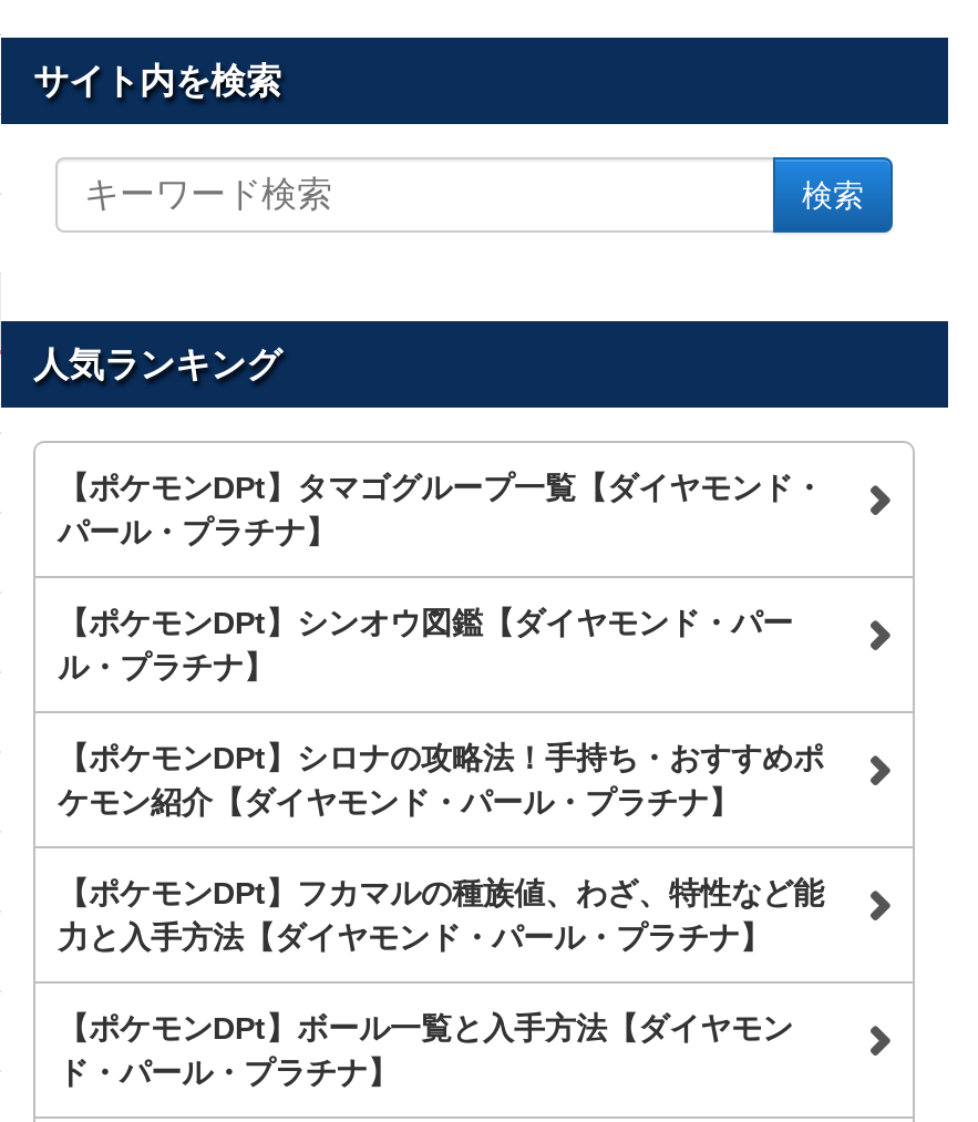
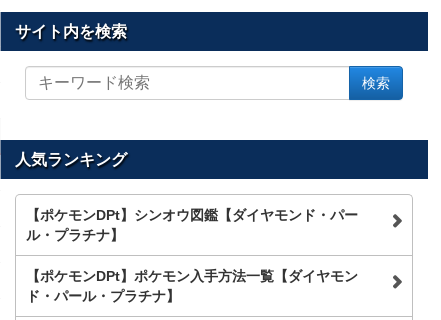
[58,469,824,549] 【ポケモンDPt】タマゴグループ一覧【ダイヤモンド・ | パール・プラチナ】 -> none
[58,739,824,1045] 【ポケモンDPt】シロナの攻略法！手持ち・おすすめポ | ケモン紹介【ダイヤモンド・パール・プラチナ】 | 【ポケモンDPt】フカマルの種族値、わざ、特性など能 | 力と入手方法【ダイヤモンド・パール・プラチナ】 | 【ポケモンDPt】ボール一覧と入手方法【ダイヤモン -> [26,268,358,284] 【ポケモンDPt】ポケモン入手方法一覧【ダイヤモン

